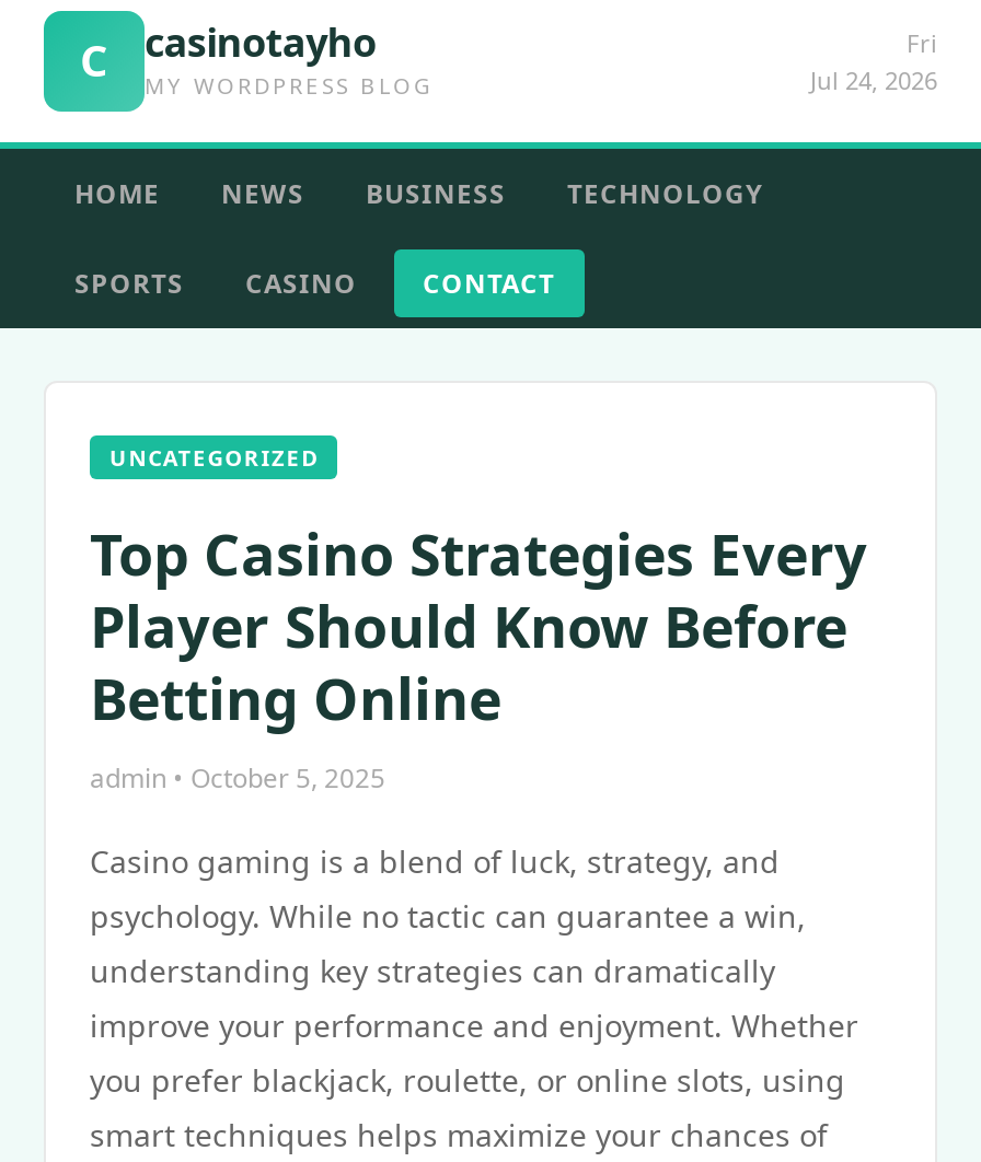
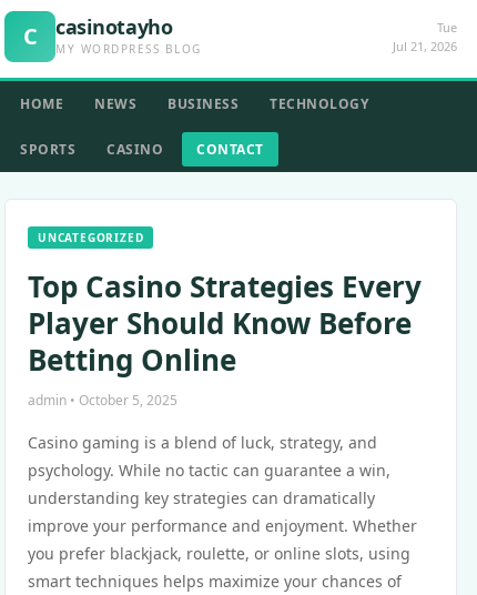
[810,26,937,96] Fri | Jul 24, 2026 -> [393,19,457,54] Tue | Jul 21, 2026

